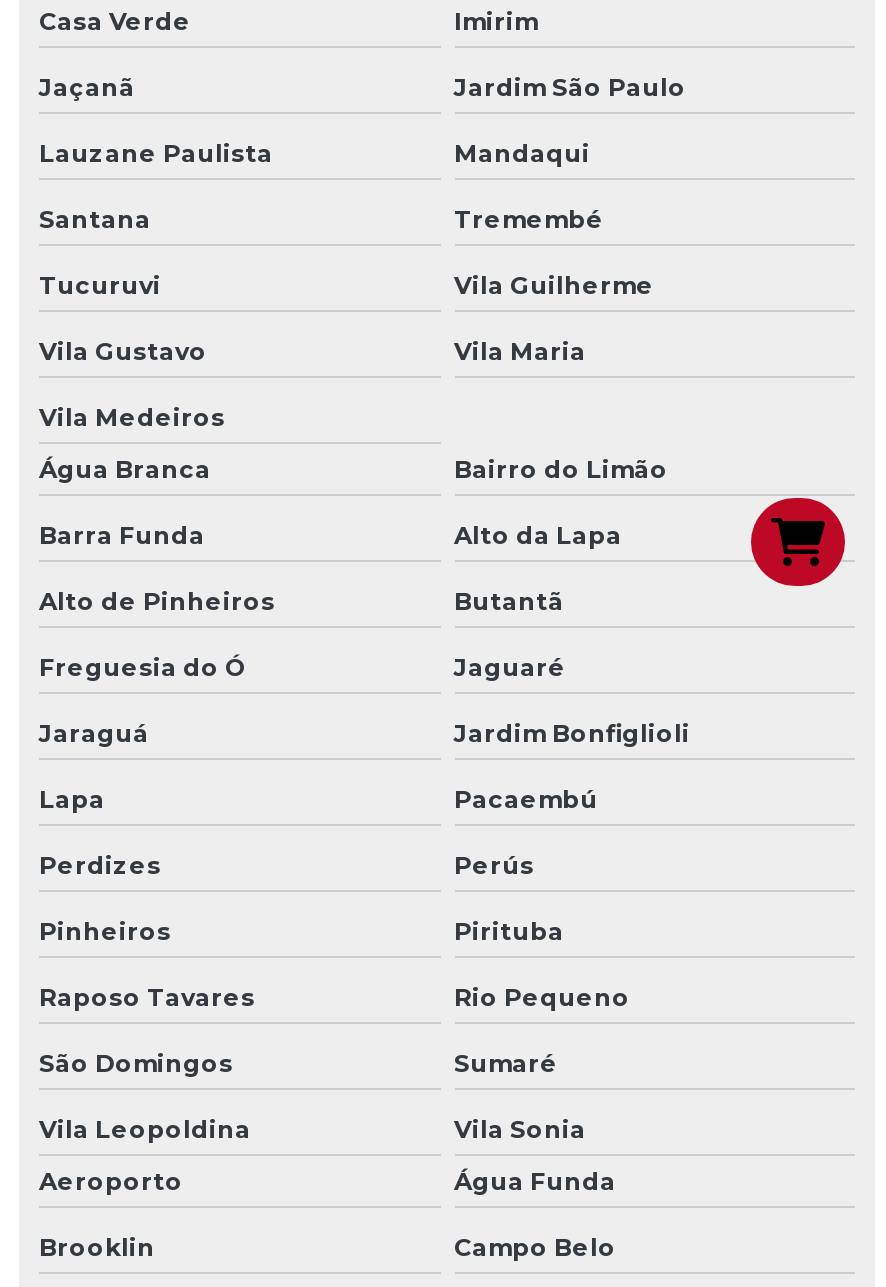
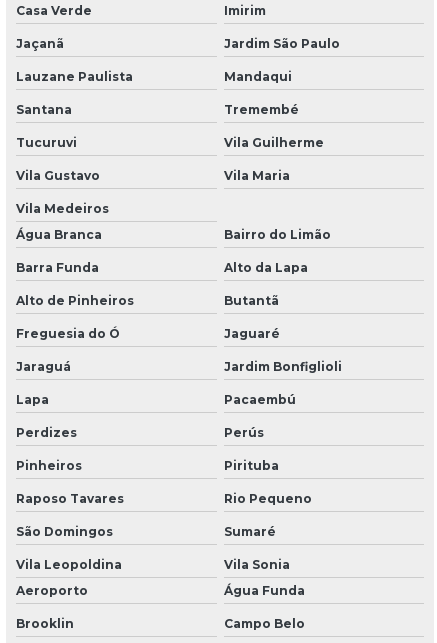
[749,496,847,588] [image] -> none

